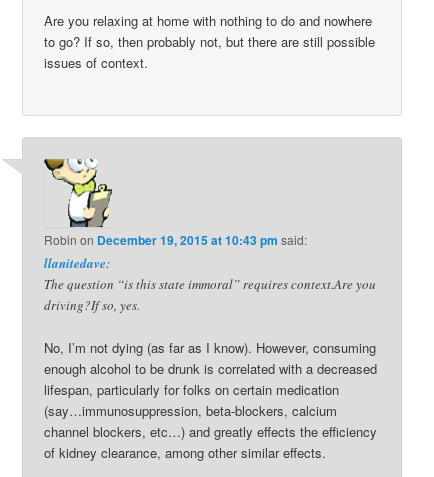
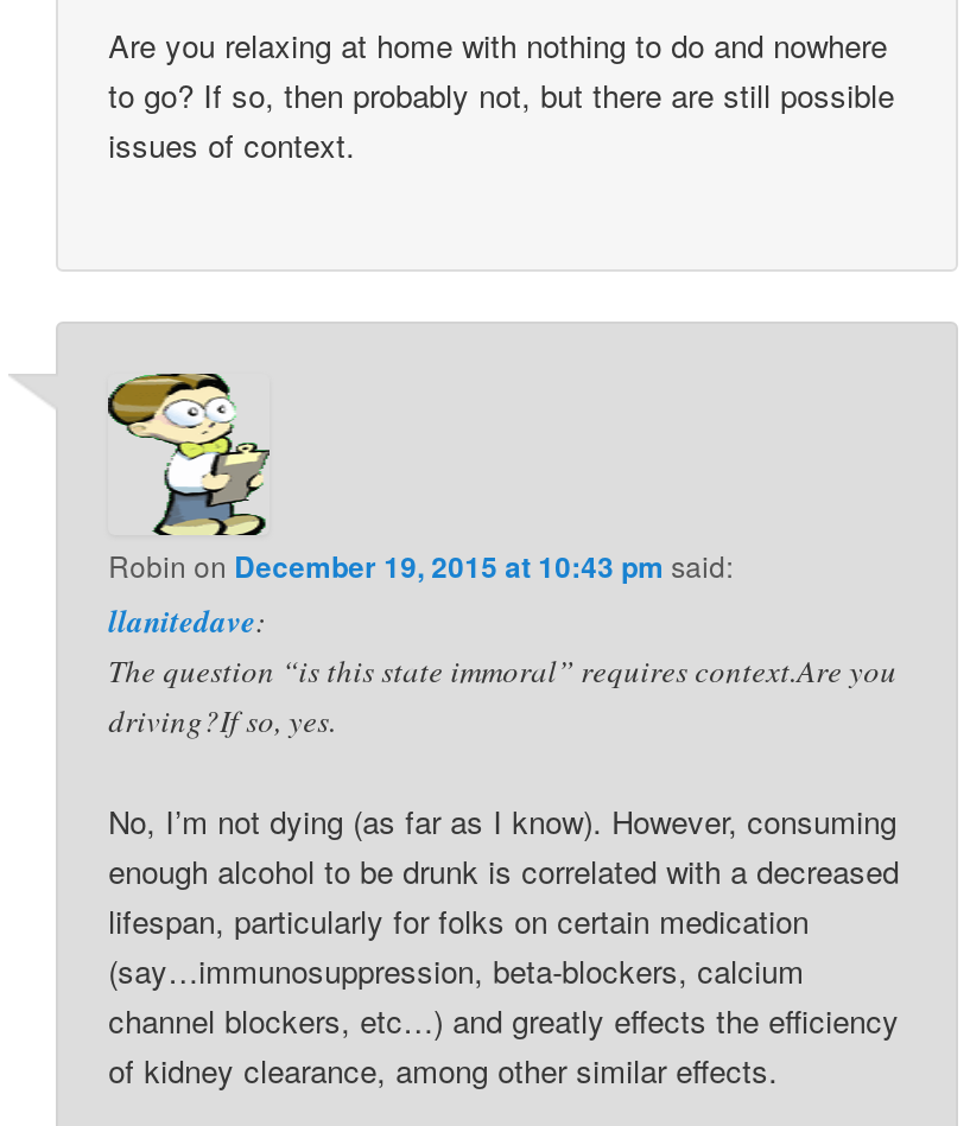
[43,158,112,228] [image] -> [106,371,270,537] [image]

